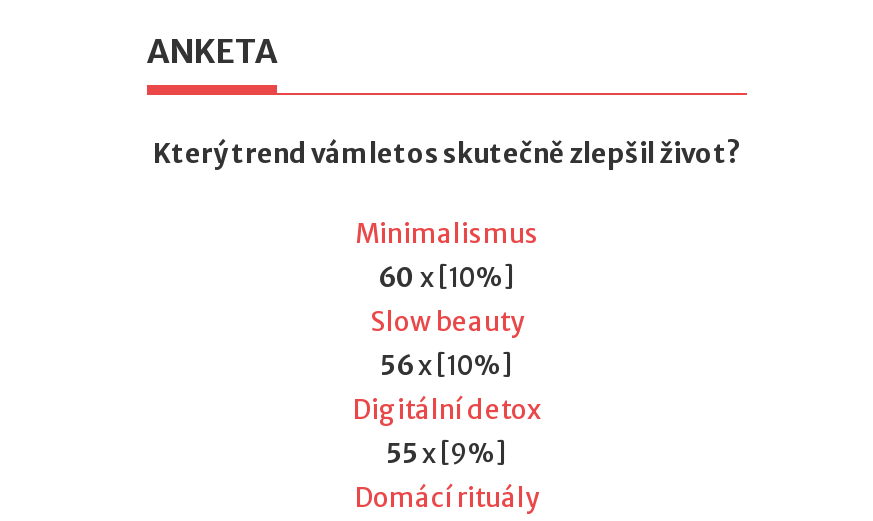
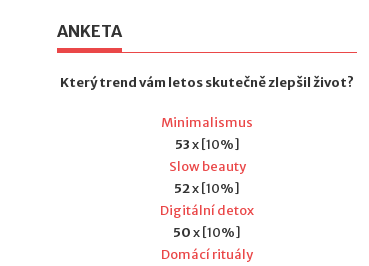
[378,260,516,294] 60 x [10%] -> [174,136,239,153] 53 x [10%]
[380,348,514,382] 56x [10%] -> [174,180,240,197] 52x [10%]
[386,436,508,470] 55 x [9%] -> [173,224,241,241] 50 x [10%]

